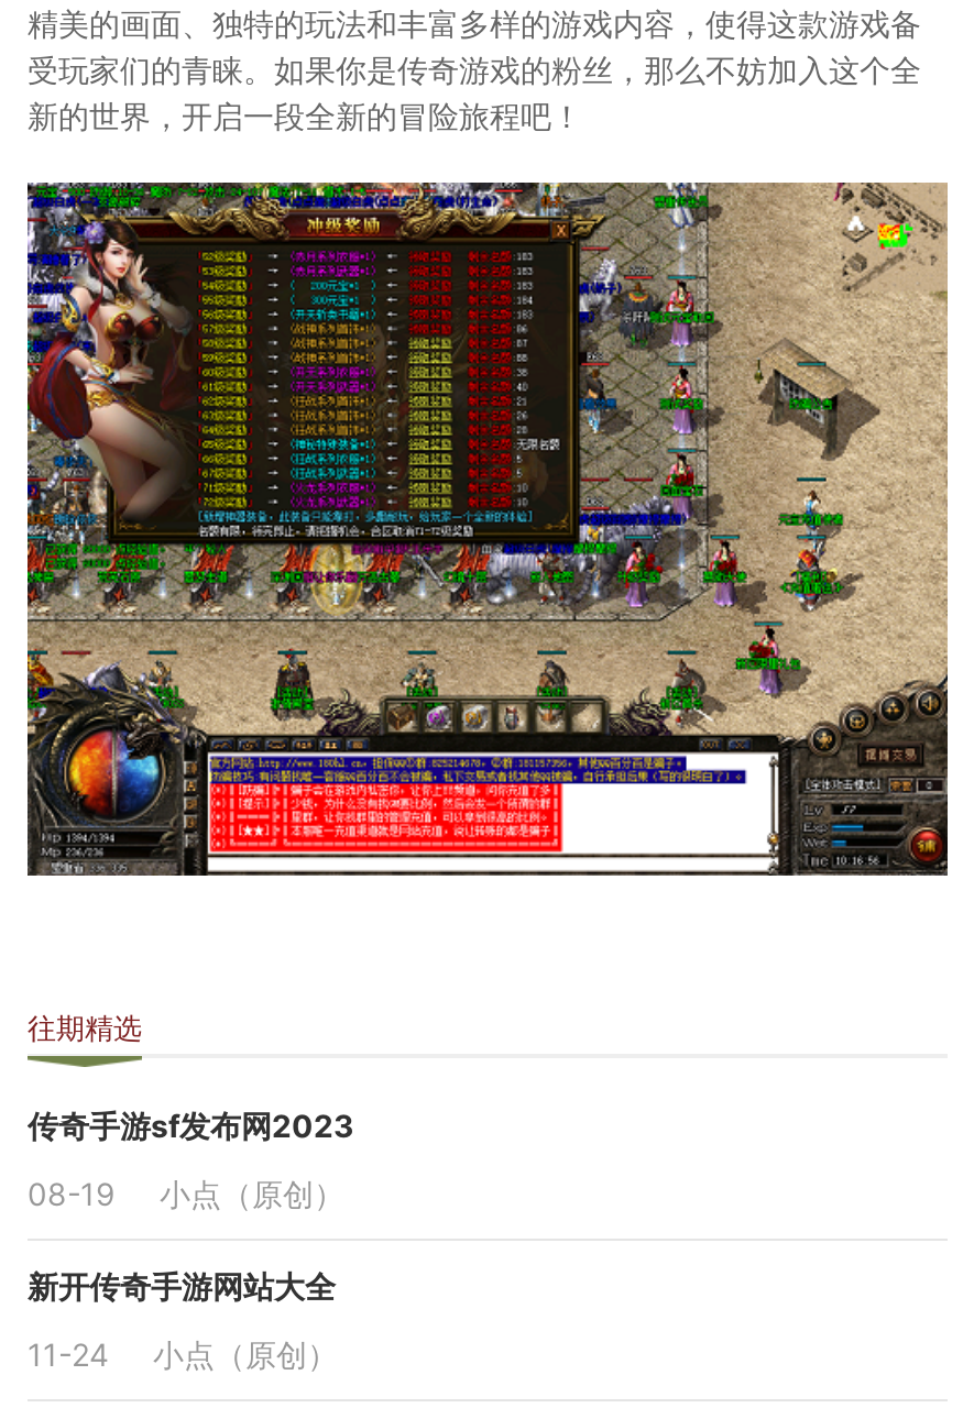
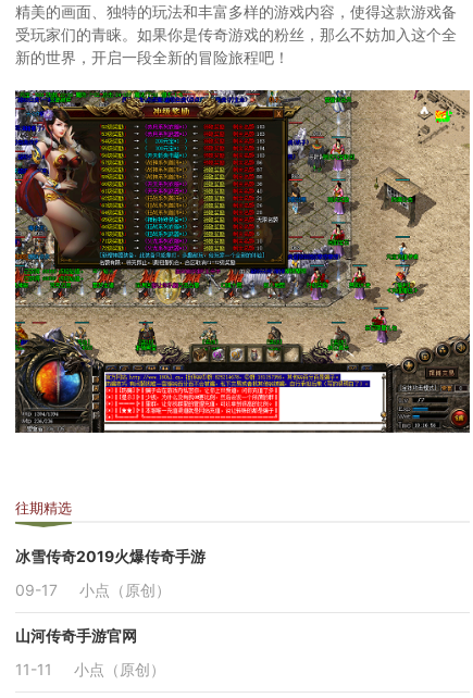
[28,1106,353,1144] 传奇手游sf发布网2023 -> [15,547,206,565] 冰雪传奇2019火爆传奇手游
[28,1174,344,1212] 08-19 小点（原创） -> [15,580,171,599] 09-17 小点（原创）
[28,1267,336,1304] 新开传奇手游网站大全 -> [15,626,137,645] 山河传奇手游官网
[28,1335,338,1372] 11-24 小点（原创） -> [15,660,165,678] 11-11 小点（原创）

